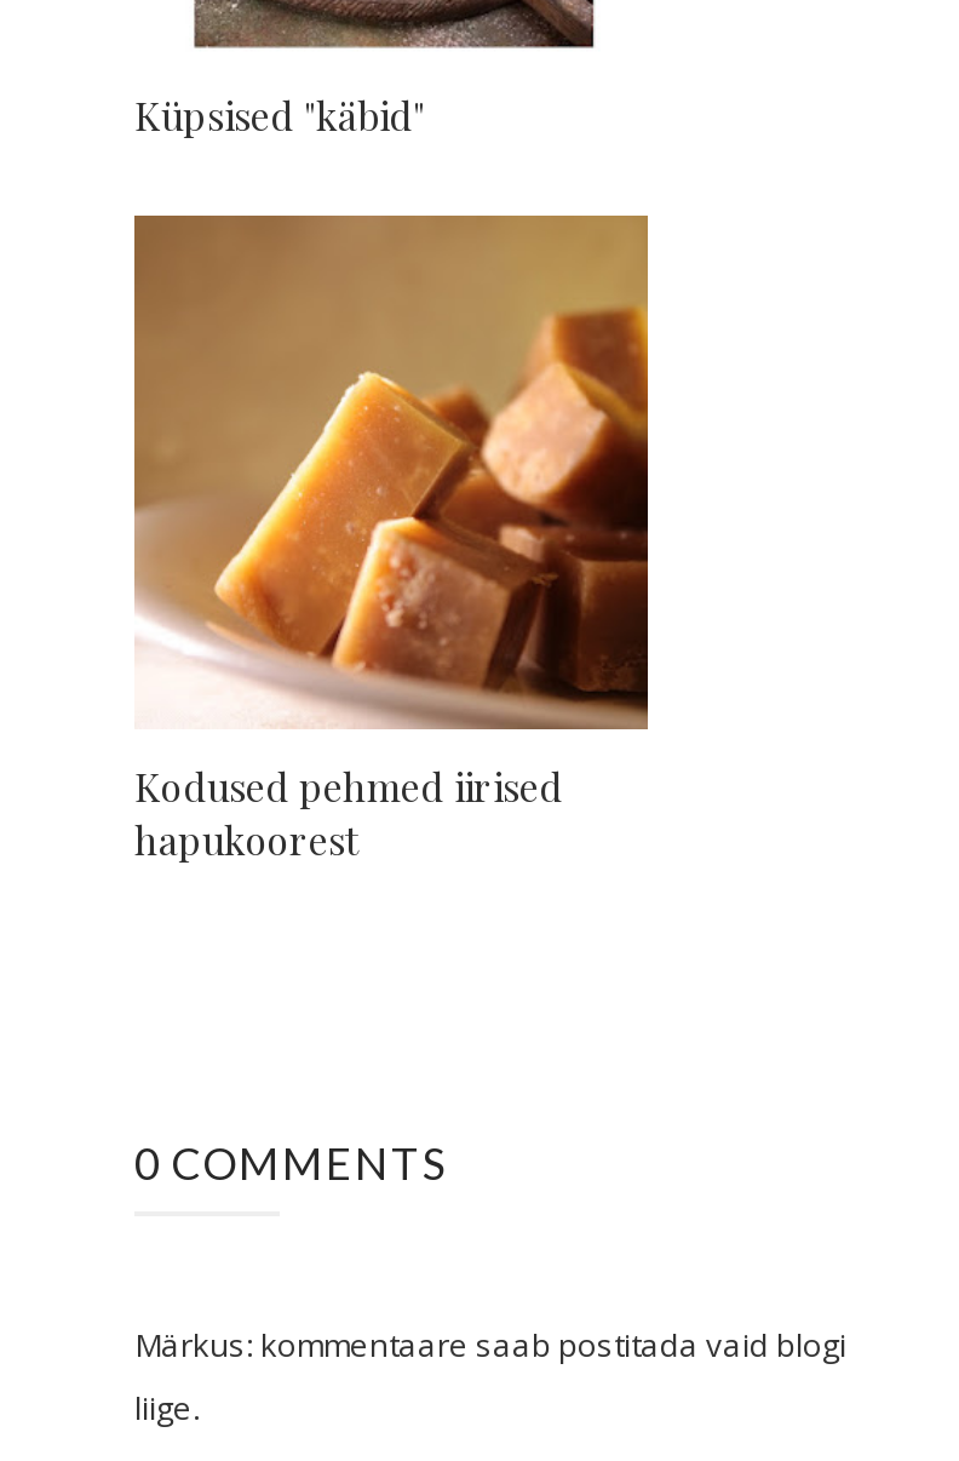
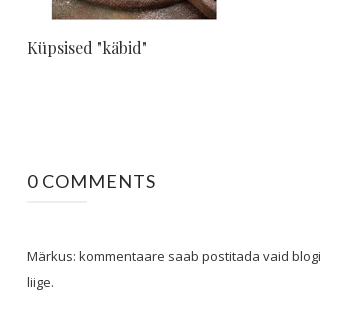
[132,213,650,864] [image] | Kodused pehmed iirised | hapukoorest -> none

